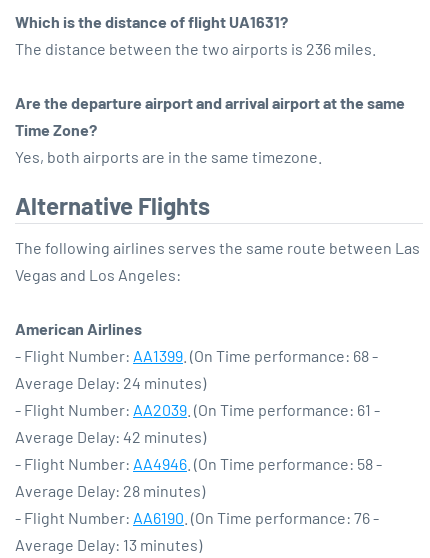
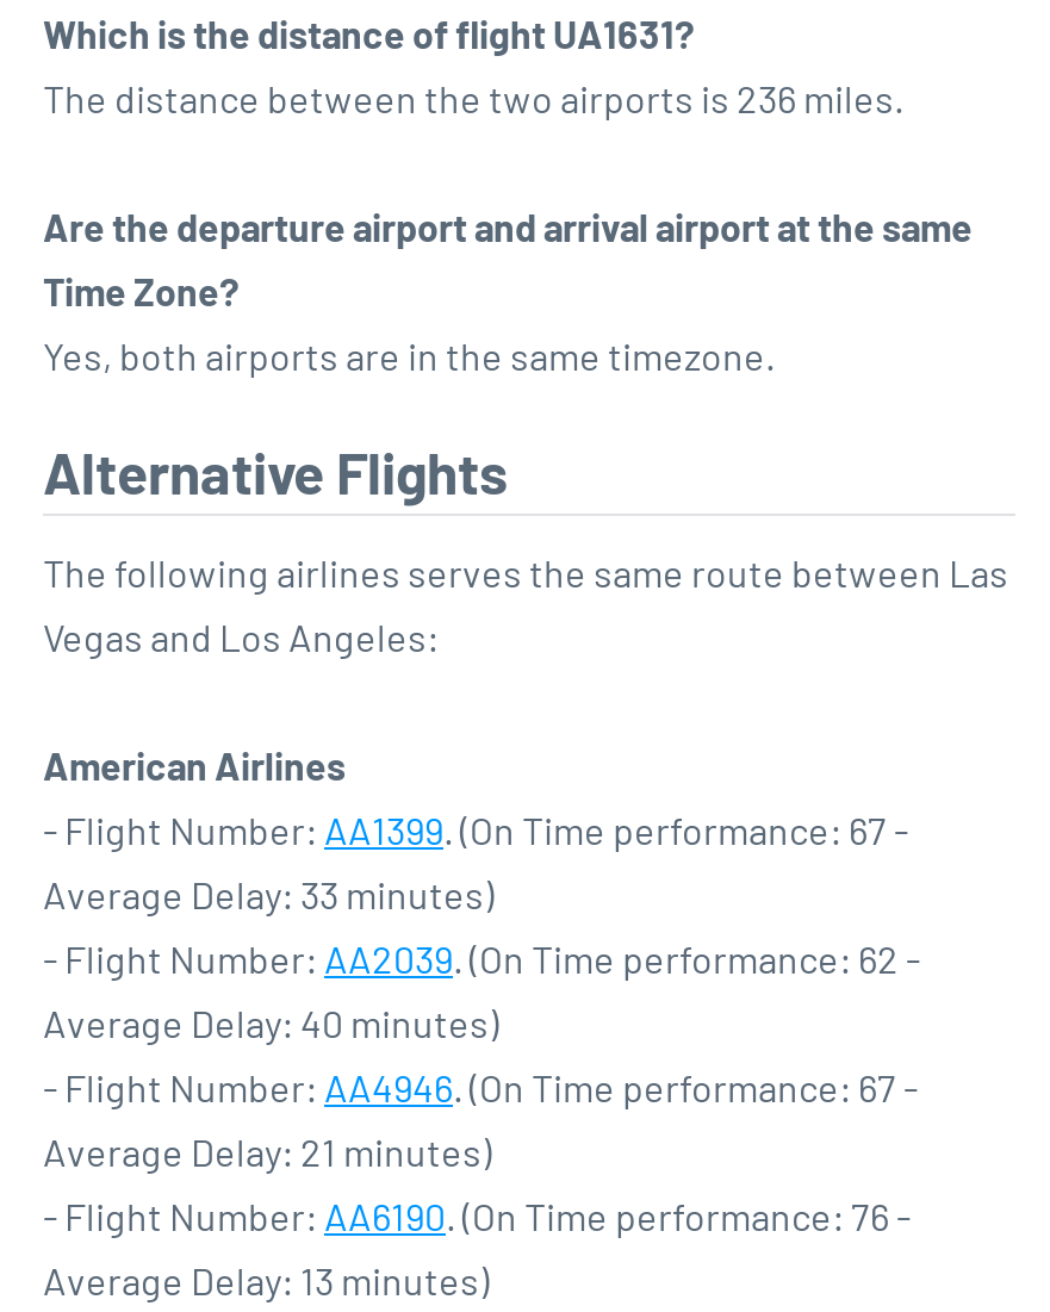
[15,346,378,365] - Flight Number: AA1399. (On Time performance: 68 - -> [43,807,908,852] - Flight Number: AA1399. (On Time performance: 67 -
[15,373,206,392] Average Delay: 24 minutes) -> [43,871,493,916] Average Delay: 33 minutes)
[15,400,380,419] - Flight Number: AA2039. (On Time performance: 61 - -> [43,935,920,981] - Flight Number: AA2039. (On Time performance: 62 -
[15,427,206,446] Average Delay: 42 minutes) -> [43,1000,498,1045] Average Delay: 40 minutes)
[15,454,382,473] - Flight Number: AA4946. (On Time performance: 58 - -> [43,1064,918,1109] - Flight Number: AA4946. (On Time performance: 67 -
[15,481,205,500] Average Delay: 28 minutes) -> [43,1128,491,1174] Average Delay: 21 minutes)

